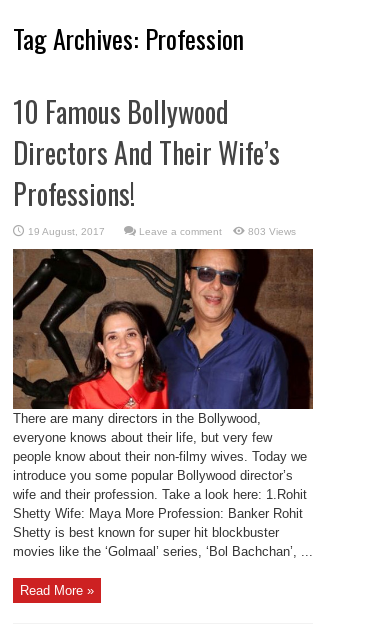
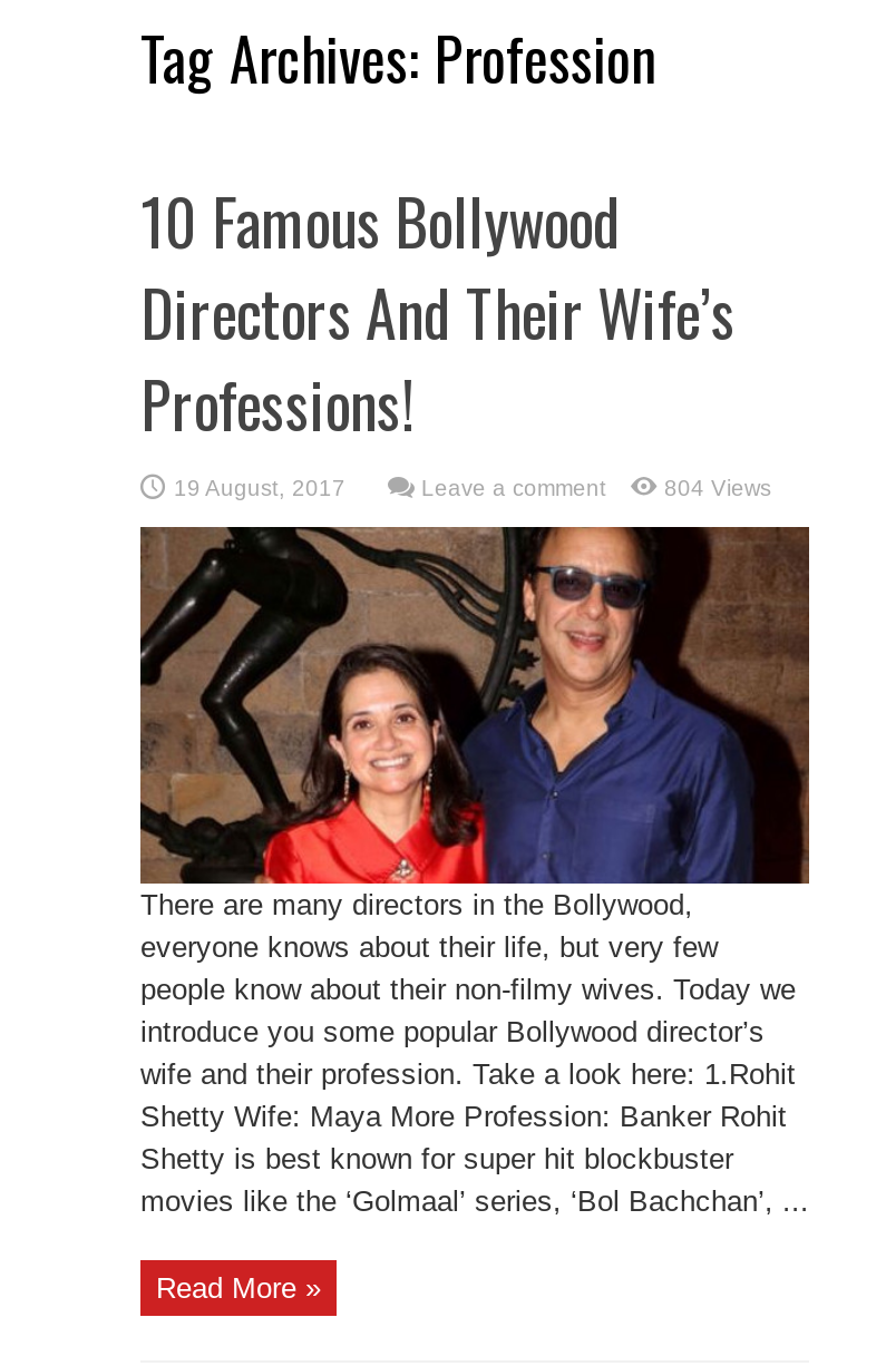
[248,226,296,237] 803 Views -> [664,476,771,500] 804 Views

